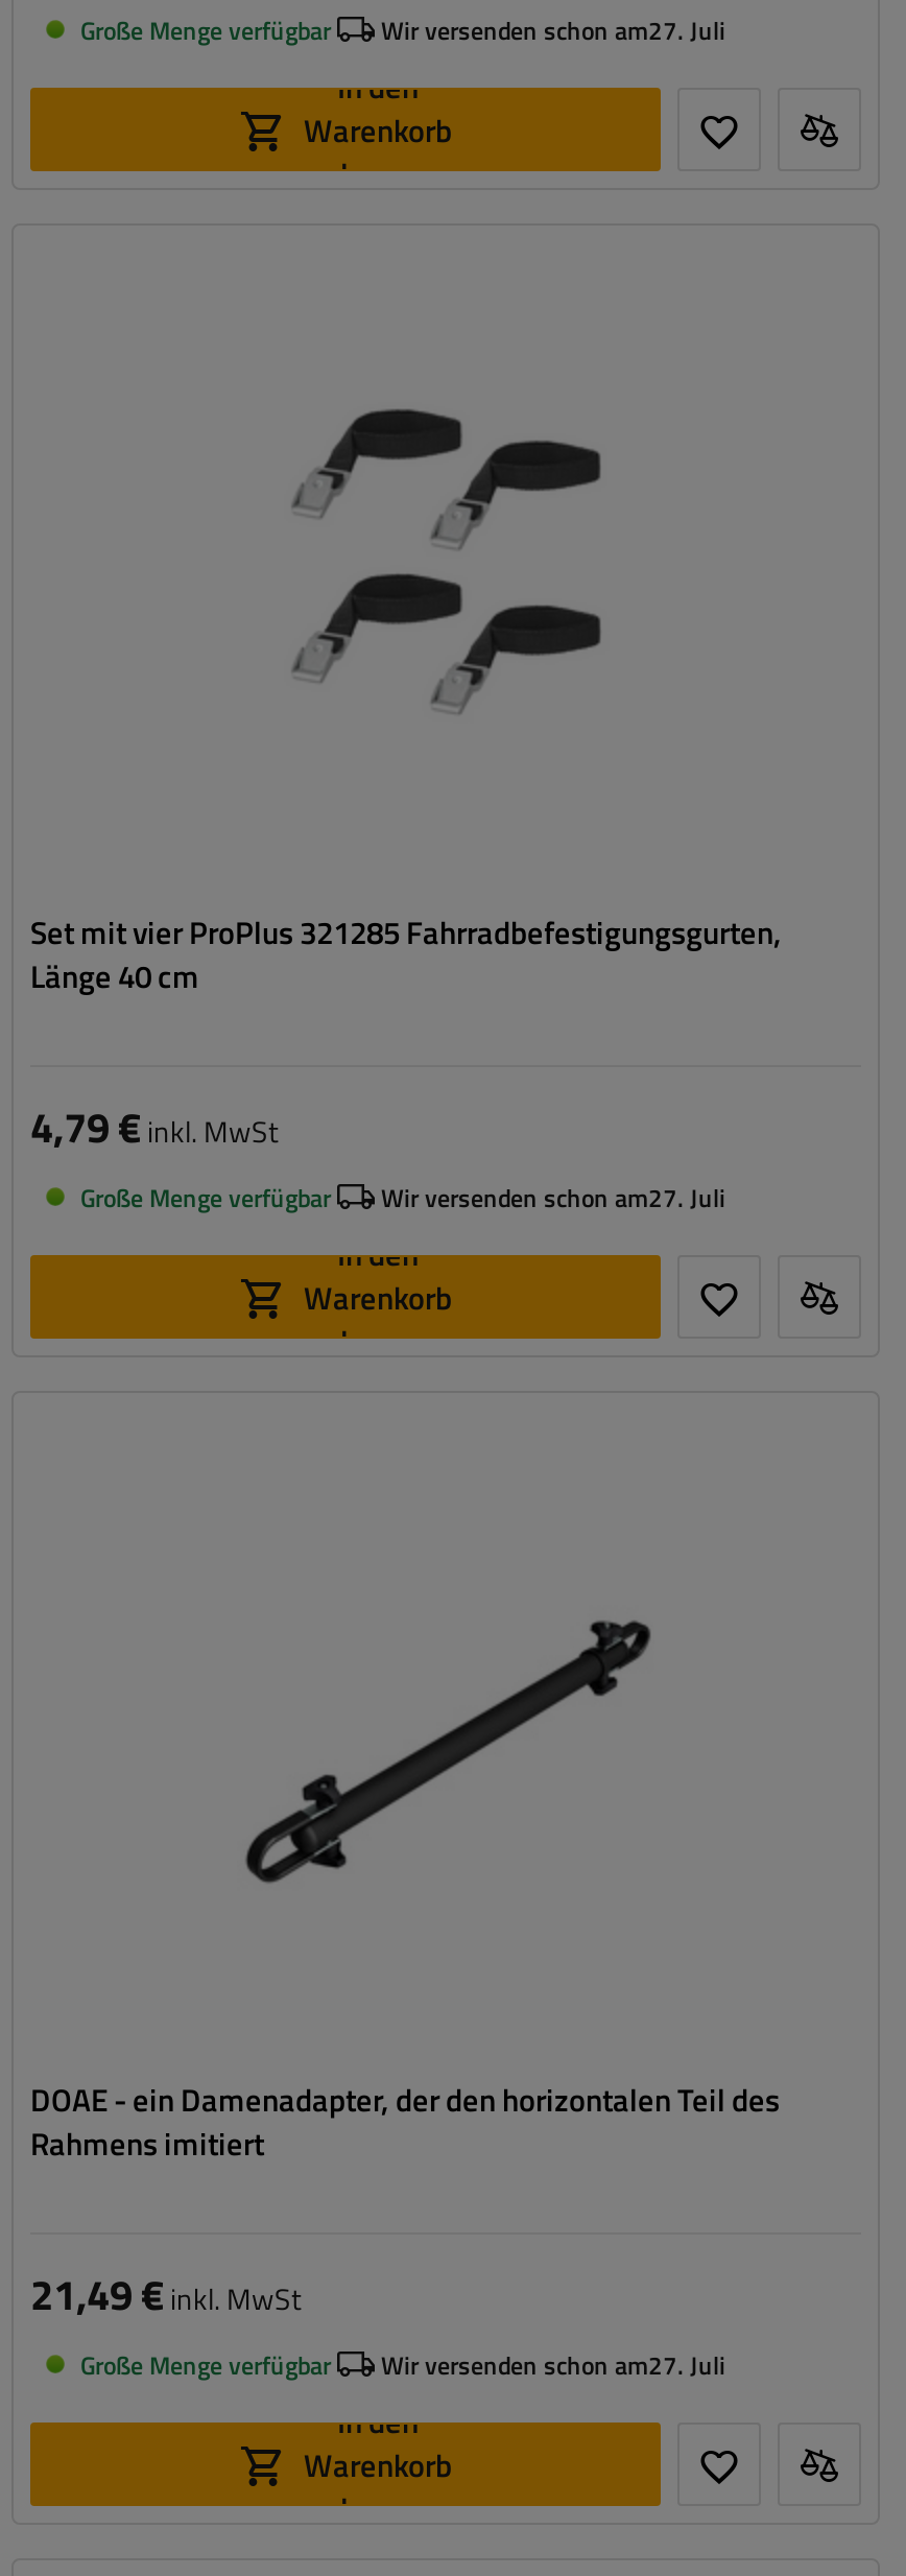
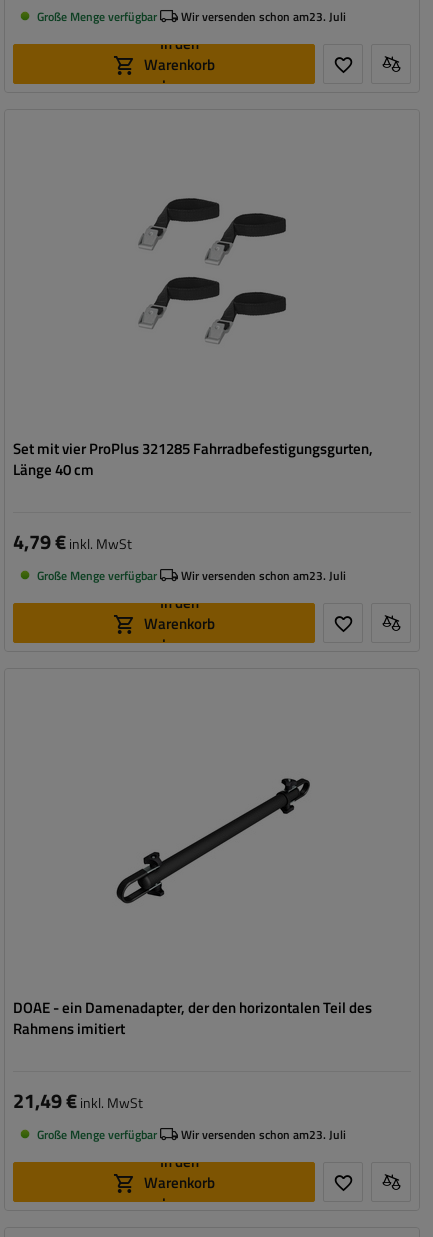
[381,9,725,49] Wir versenden schon am27. Juli -> [181,6,346,25] Wir versenden schon am23. Juli
[381,1177,725,1216] Wir versenden schon am27. Juli -> [181,565,346,584] Wir versenden schon am23. Juli
[381,2344,725,2384] Wir versenden schon am27. Juli -> [181,1124,346,1143] Wir versenden schon am23. Juli

